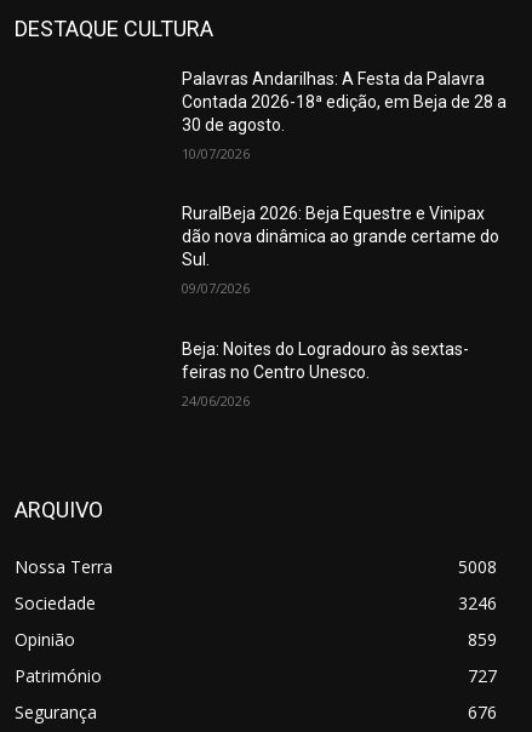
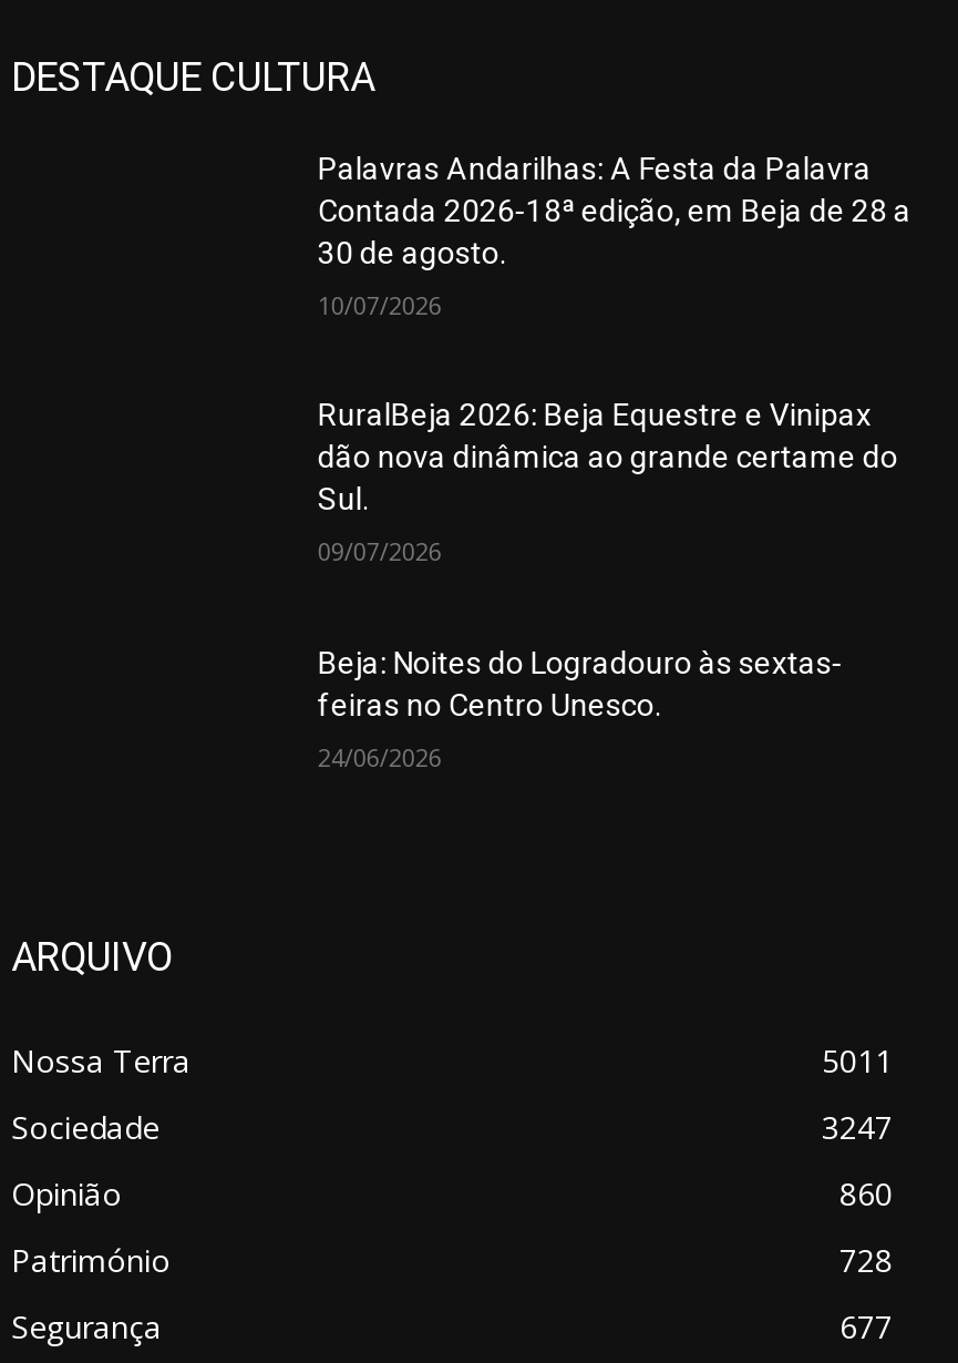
[458,555,497,578] 5008 -> [822,1039,893,1081] 5011
[458,591,497,614] 3246 -> [822,1105,893,1147] 3247
[468,627,497,650] 859 -> [839,1172,893,1214] 860
[468,664,497,687] 727 -> [839,1238,893,1280] 728
[468,700,497,723] 676 -> [839,1305,893,1347] 677

